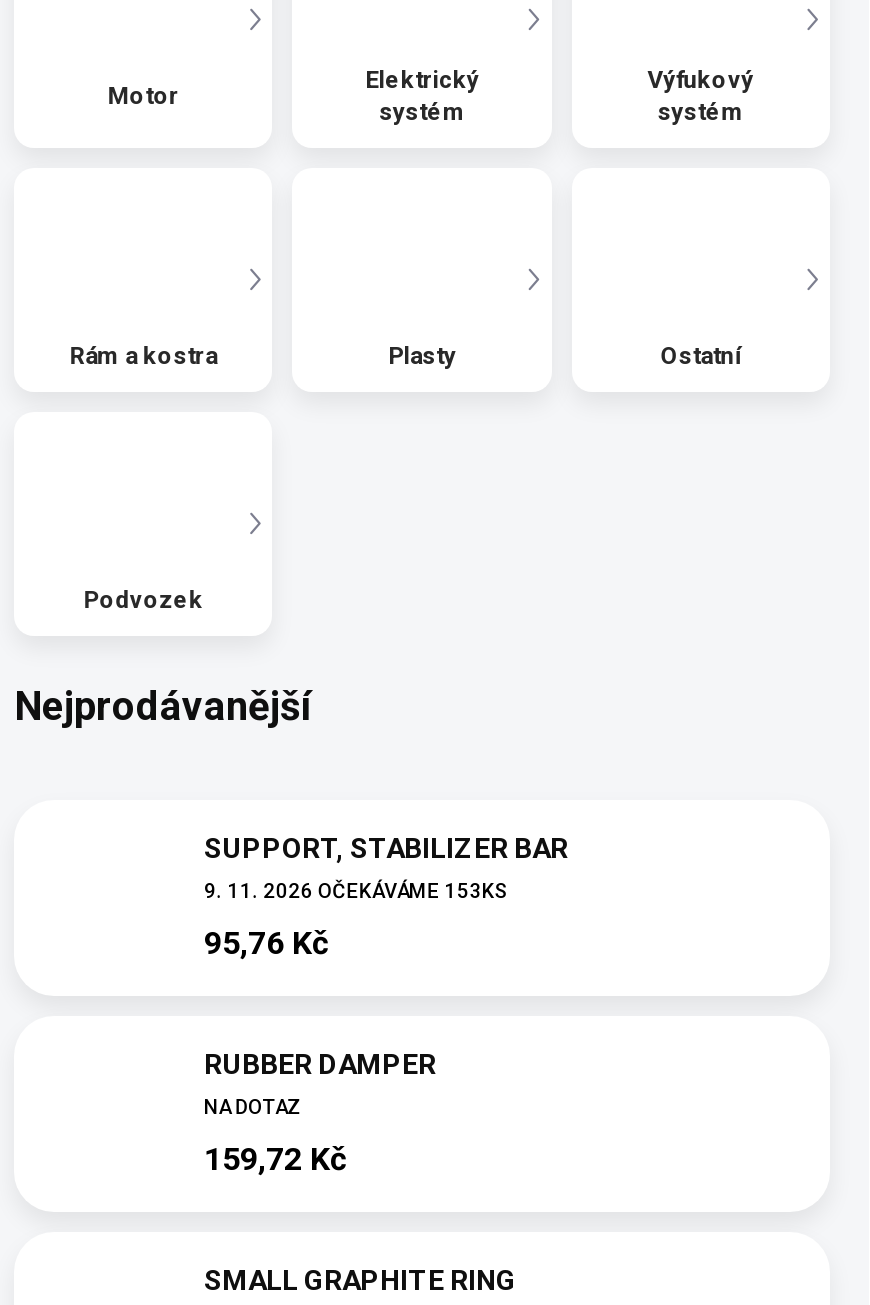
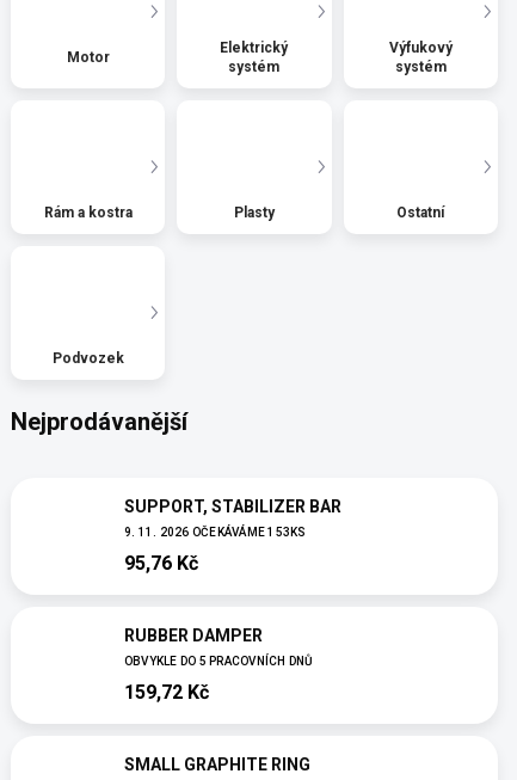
[204,1096,302,1118] NA DOTAZ -> [124,654,313,668] OBVYKLE DO 5 PRACOVNÍCH DNŮ

